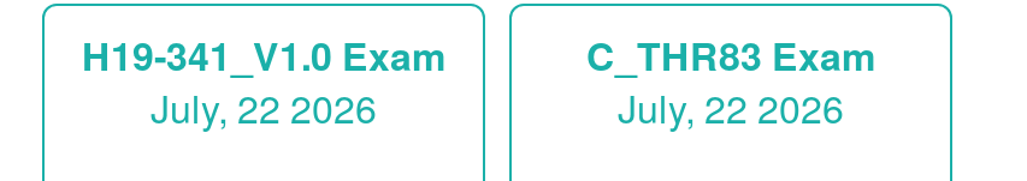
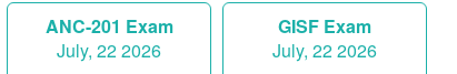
[82,27,445,82] H19-341_V1.0 Exam -> [45,13,173,38] ANC-201 Exam
[586,27,875,82] C_THR83 Exam -> [278,13,371,38] GISF Exam

